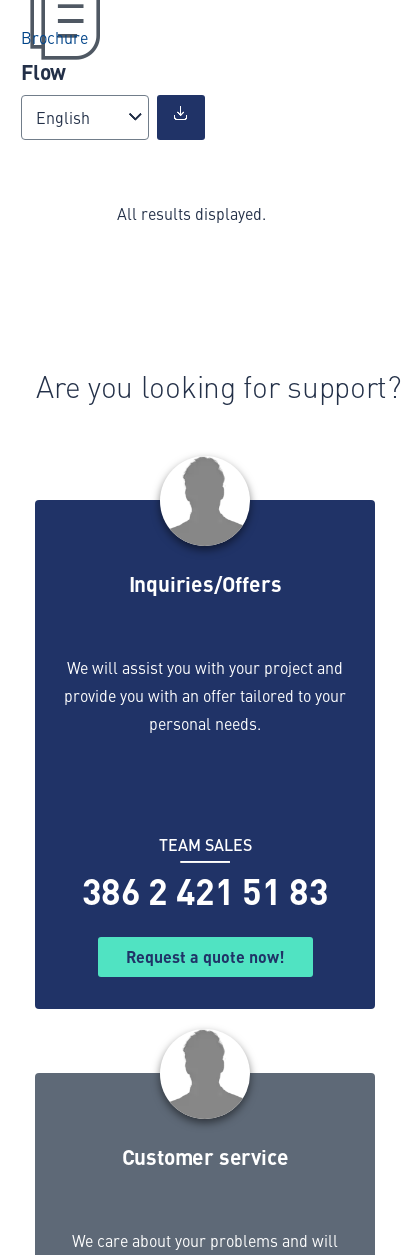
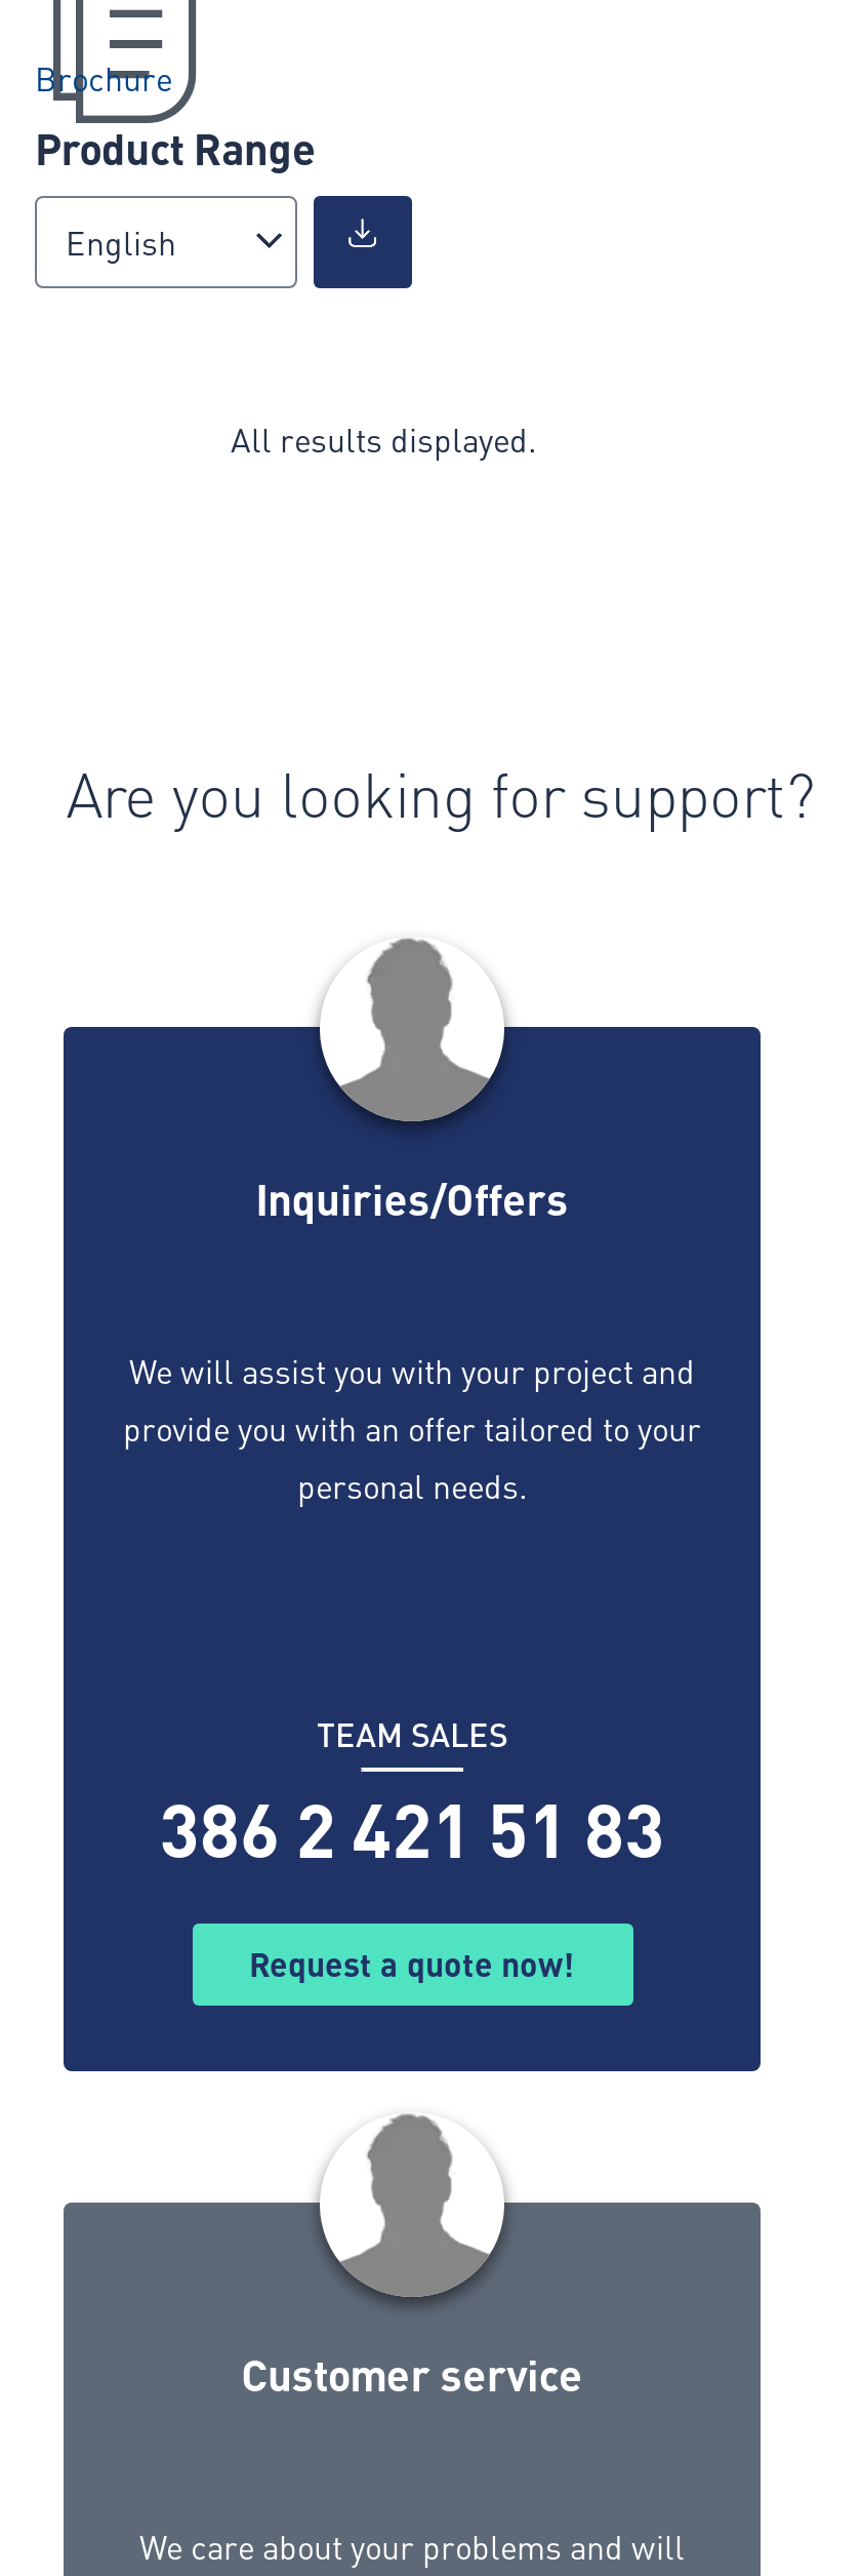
[21,56,66,86] Flow -> [35,116,316,178] Product Range

